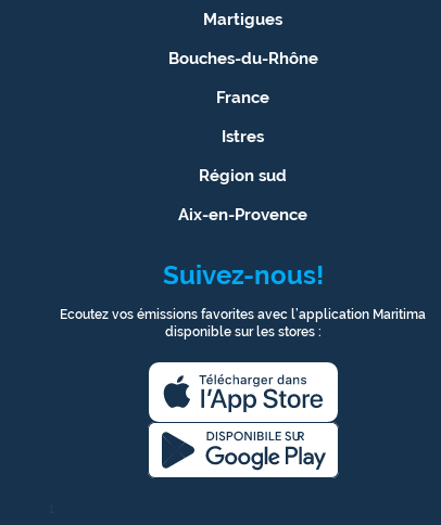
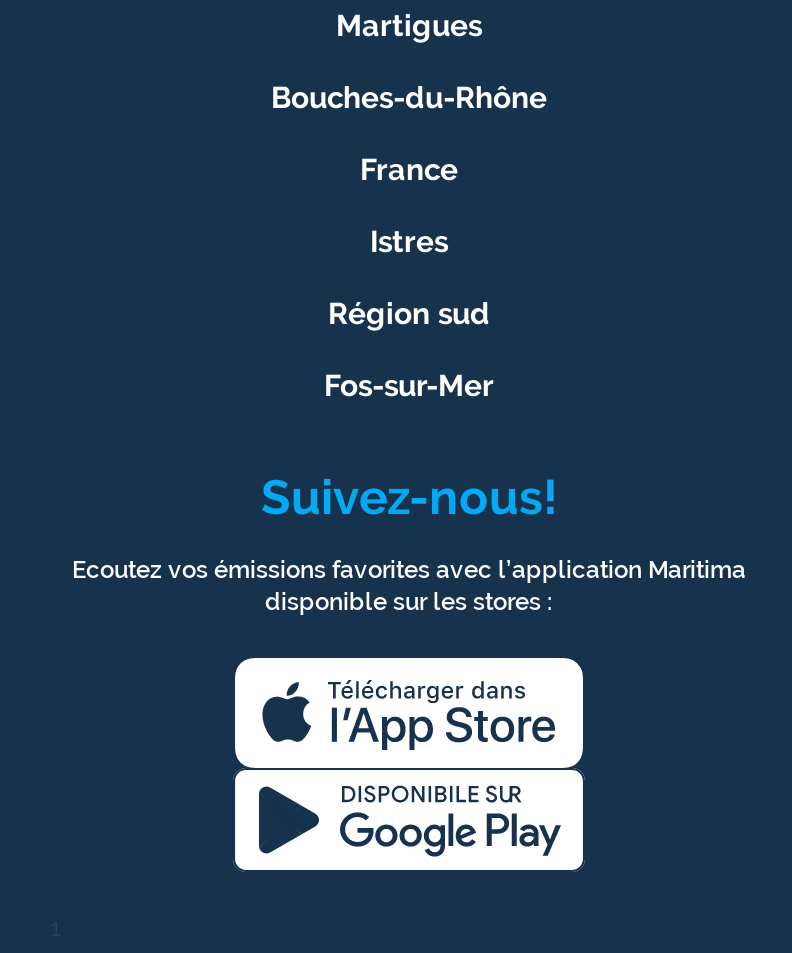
[179,205,308,223] Aix-en-Provence -> [324,368,494,402] Fos-sur-Mer

